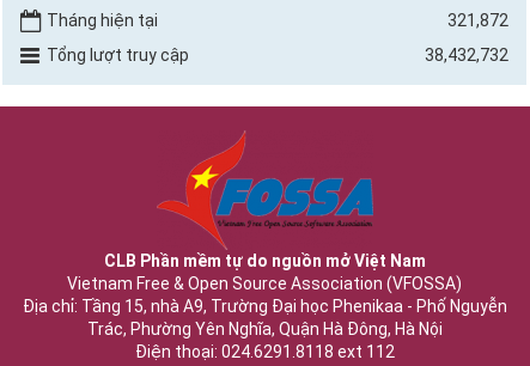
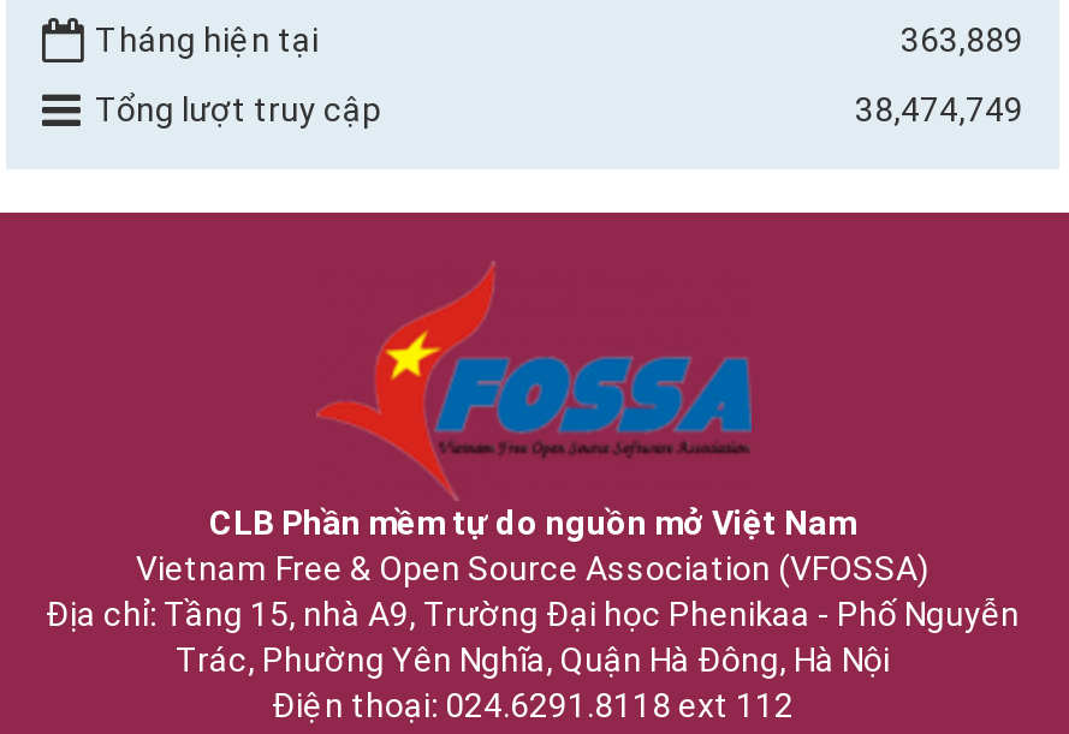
[447,11,508,30] 321,872 -> [901,20,1023,59] 363,889
[425,45,508,65] 38,432,732 -> [855,90,1023,129] 38,474,749

